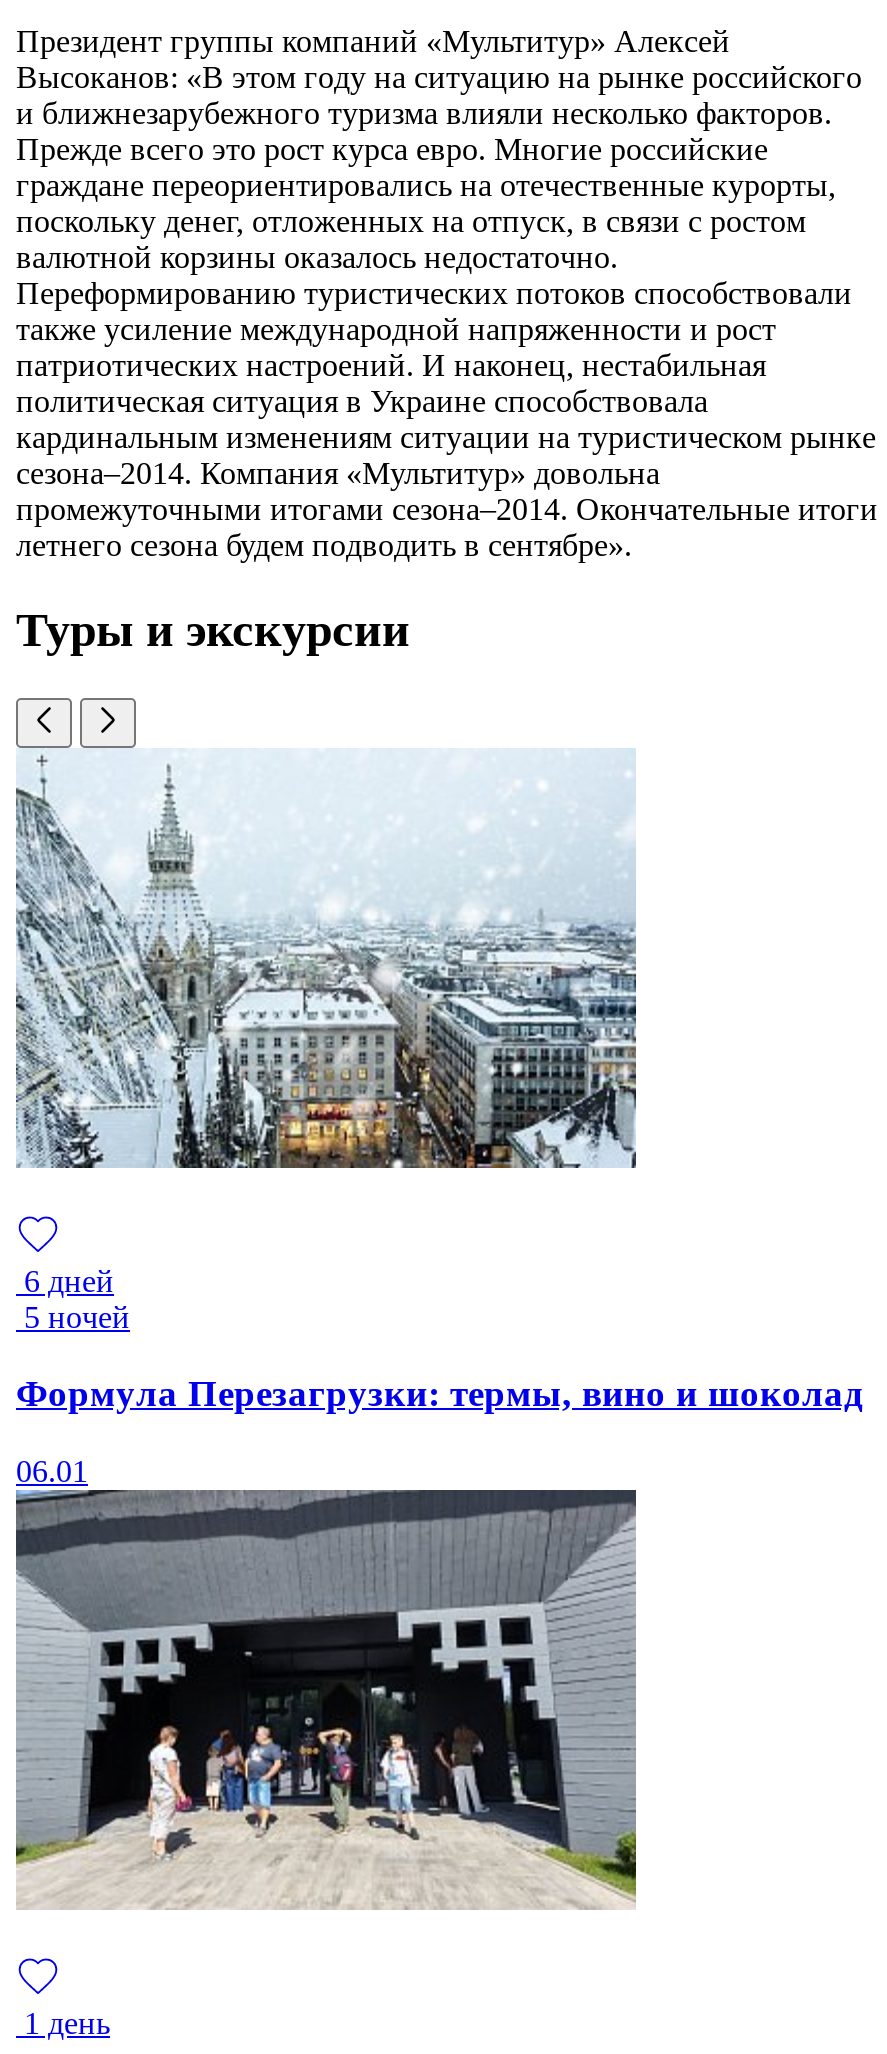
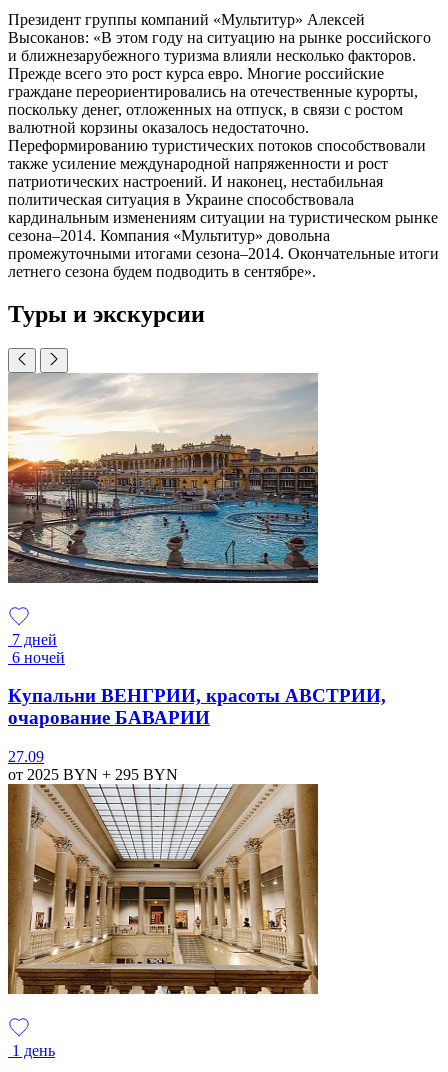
[14,748,636,1170] [image] -> [7,373,319,584] [image]
[16,1263,130,1333] 6 дней | 5 ночей -> [8,631,65,666] 7 дней | 6 ночей
[16,1373,864,1415] Формула Перезагрузки: термы, вино и шоколад -> [8,685,386,728] Купальни ВЕНГРИИ, красоты АВСТРИИ, | очарование БАВАРИИ
[16,1454,638,1910] [image] | 06.01 -> [7,748,319,995] [image] | 27.09 | от 2025 BYN + 295 BYN

